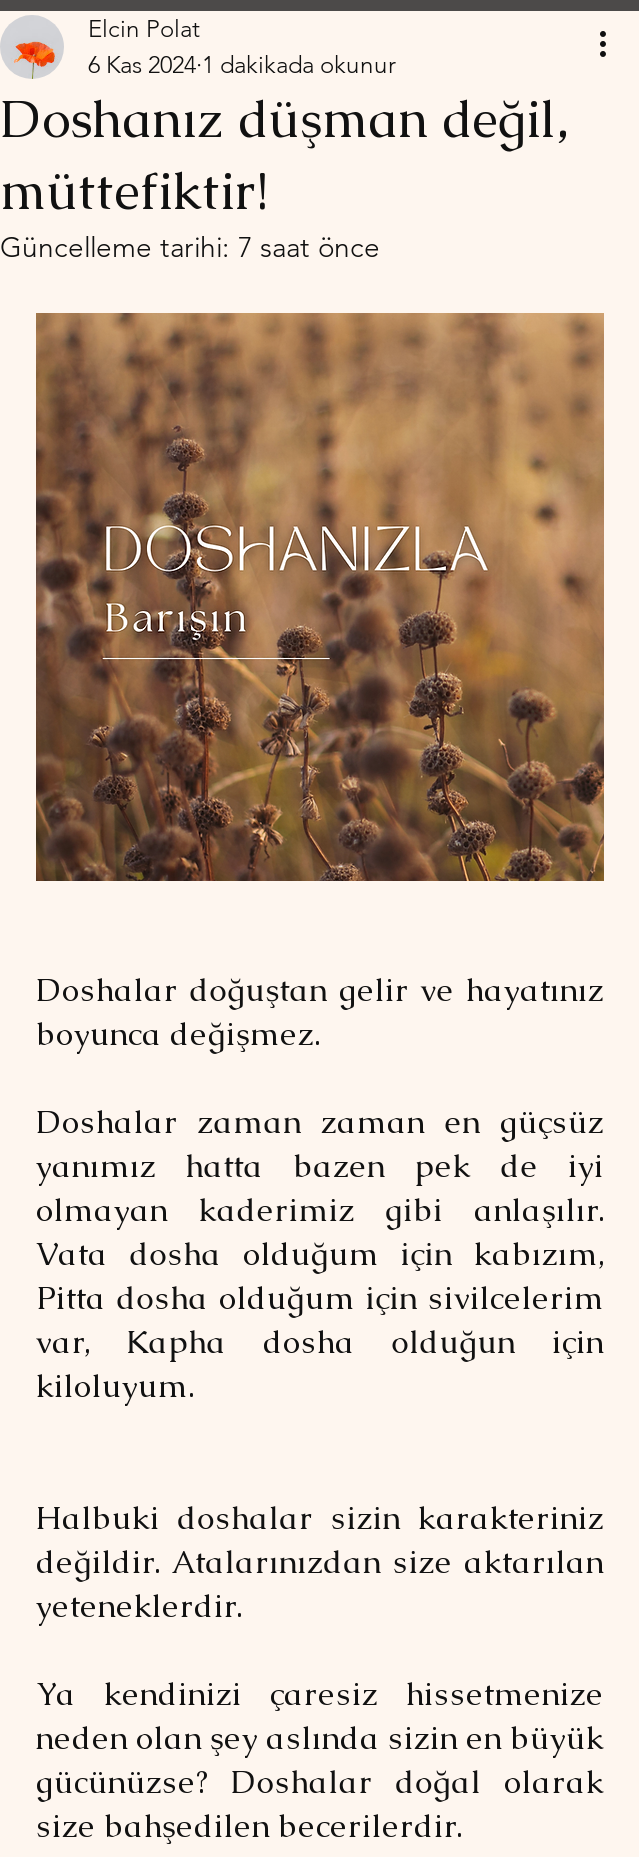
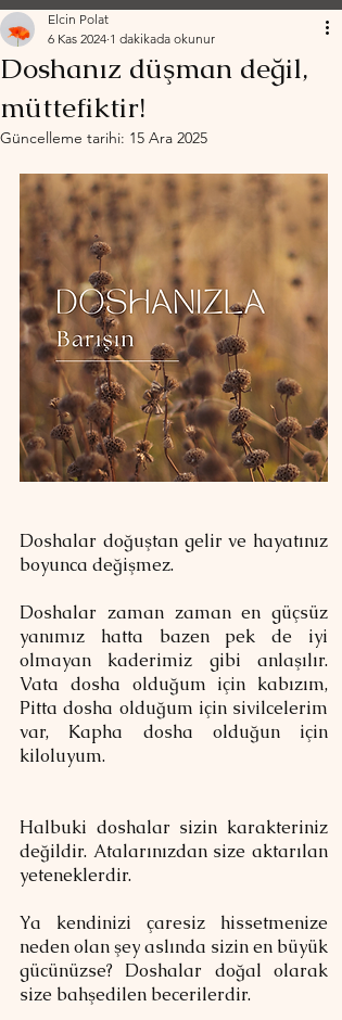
[0,229,380,265] Güncelleme tarihi: 7 saat önce -> [0,128,207,148] Güncelleme tarihi: 15 Ara 2025

